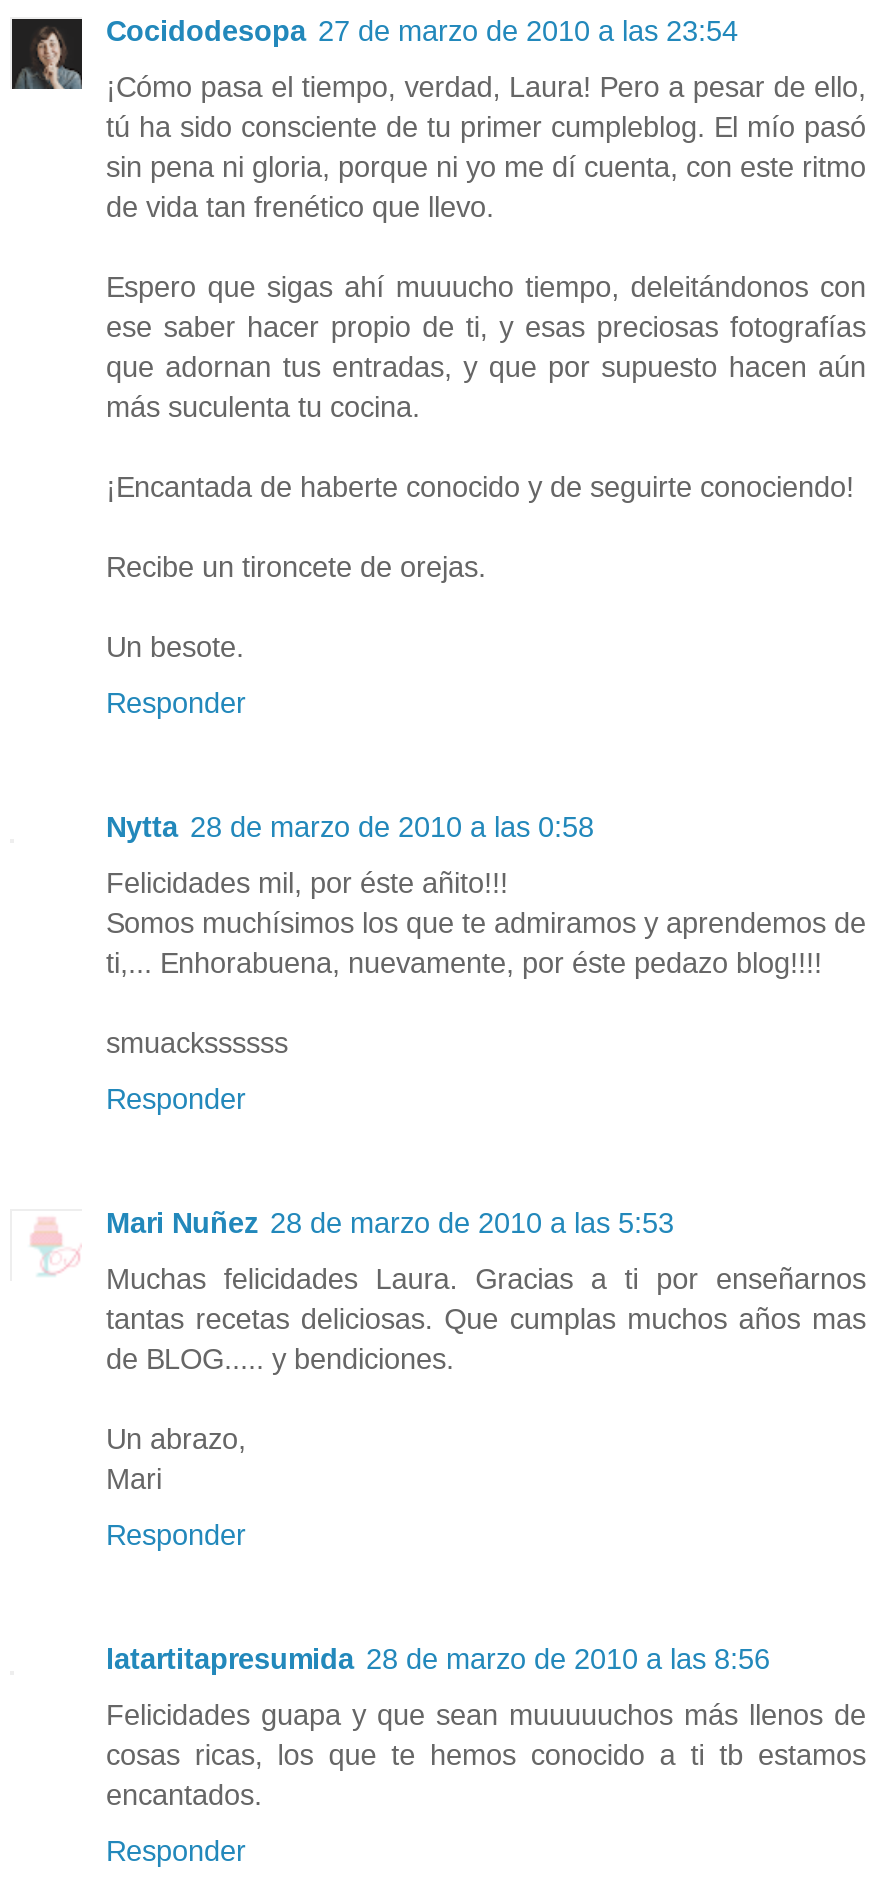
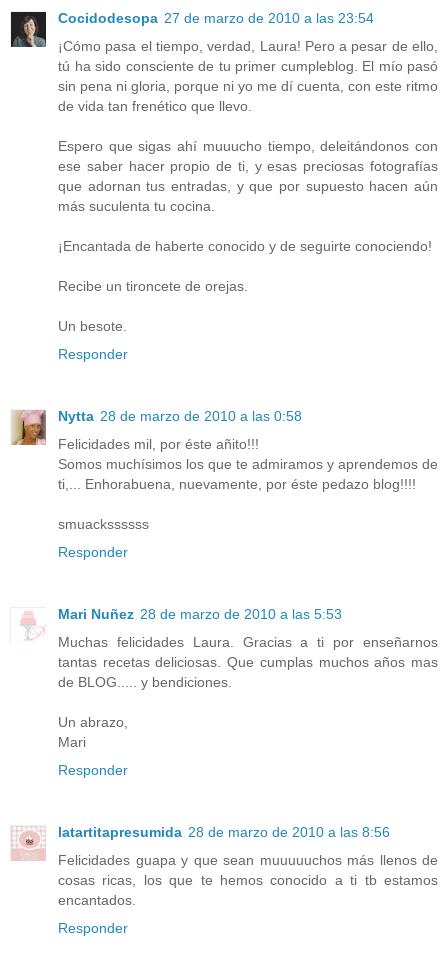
none -> [10,409,47,446] [image]
none -> [10,825,47,862] [image]

